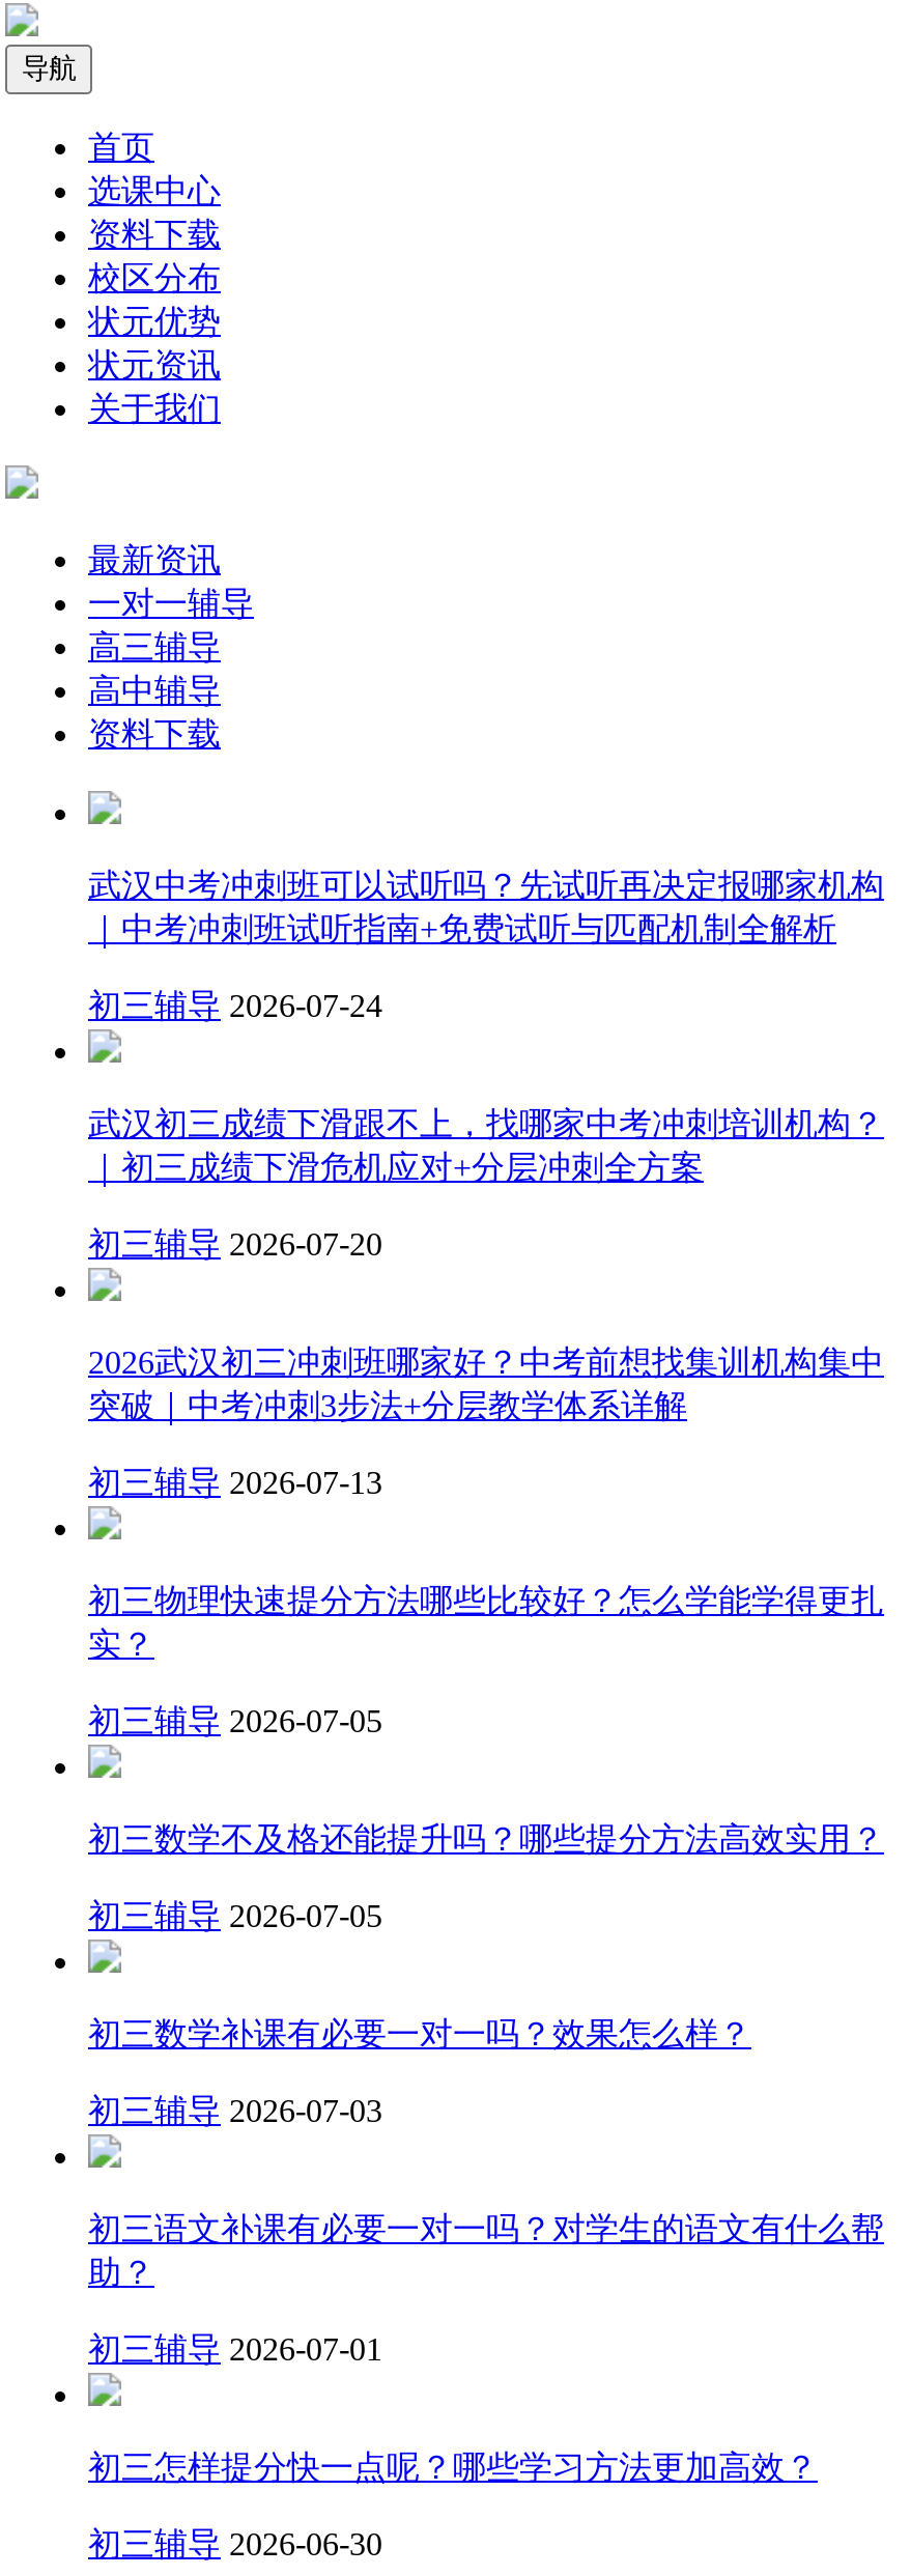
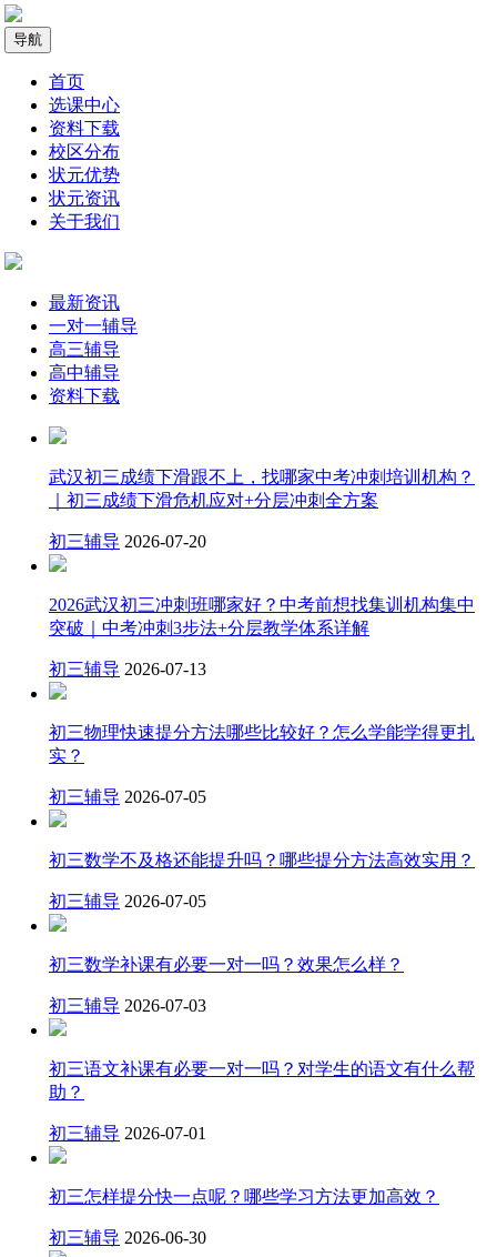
[88,868,884,1023] 武汉中考冲刺班可以试听吗？先试听再决定报哪家机构 | ｜中考冲刺班试听指南+免费试听与匹配机制全解析 | 初三辅导 2026-07-24 -> none

